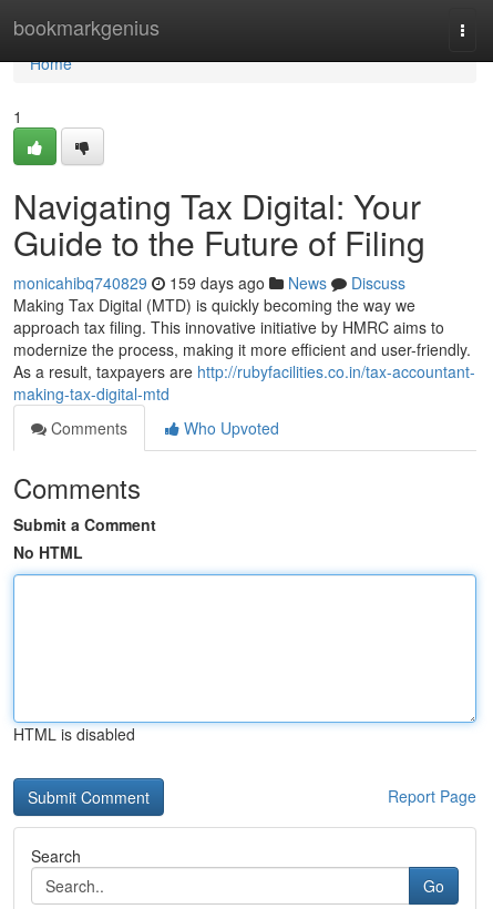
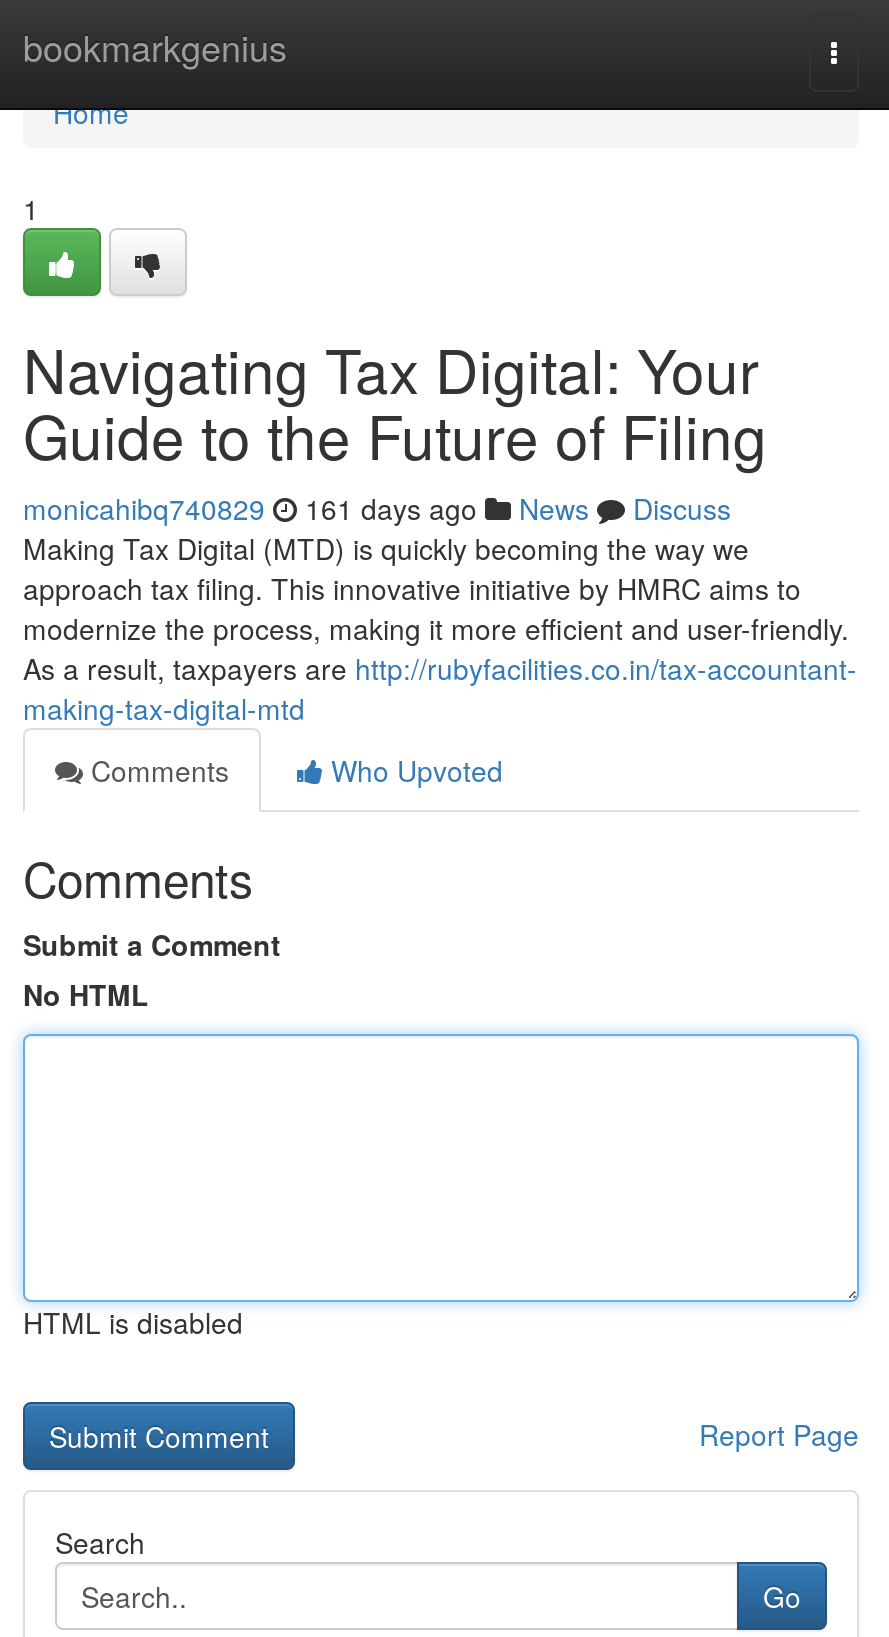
[13,272,405,294] monicahibq740829 159 days ago News Discuss -> [23,488,731,528] monicahibq740829 161 days ago News Discuss

